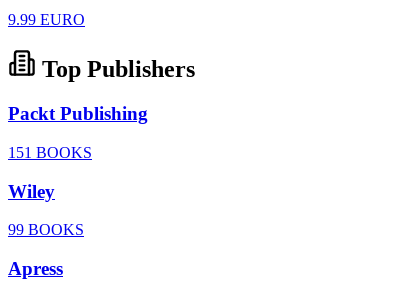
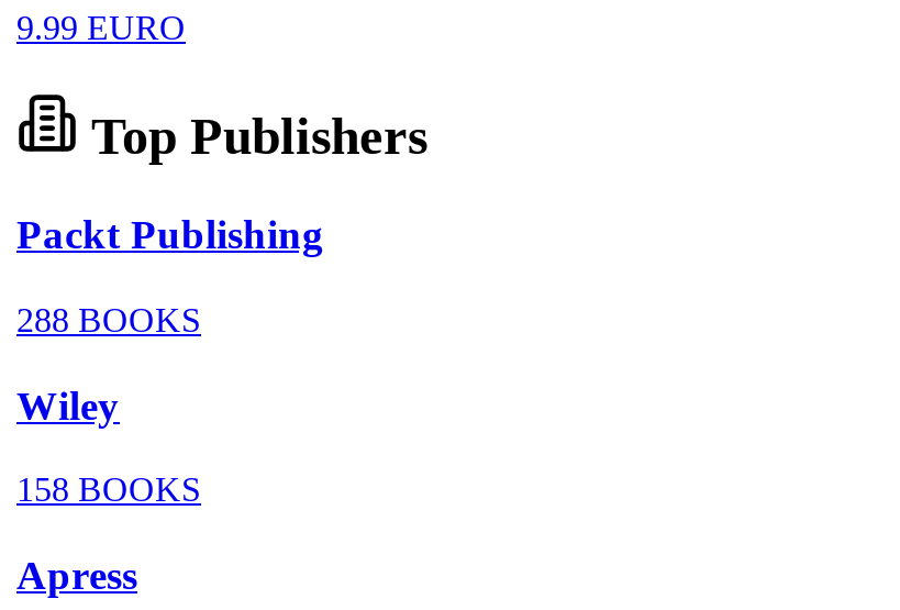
[8,144,92,161] 151 BOOKS -> [16,301,201,339] 288 BOOKS
[8,221,84,238] 99 BOOKS -> [16,471,201,509] 158 BOOKS

